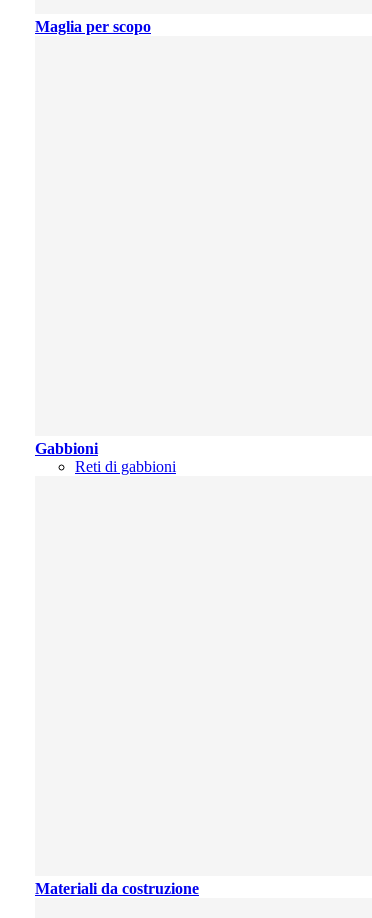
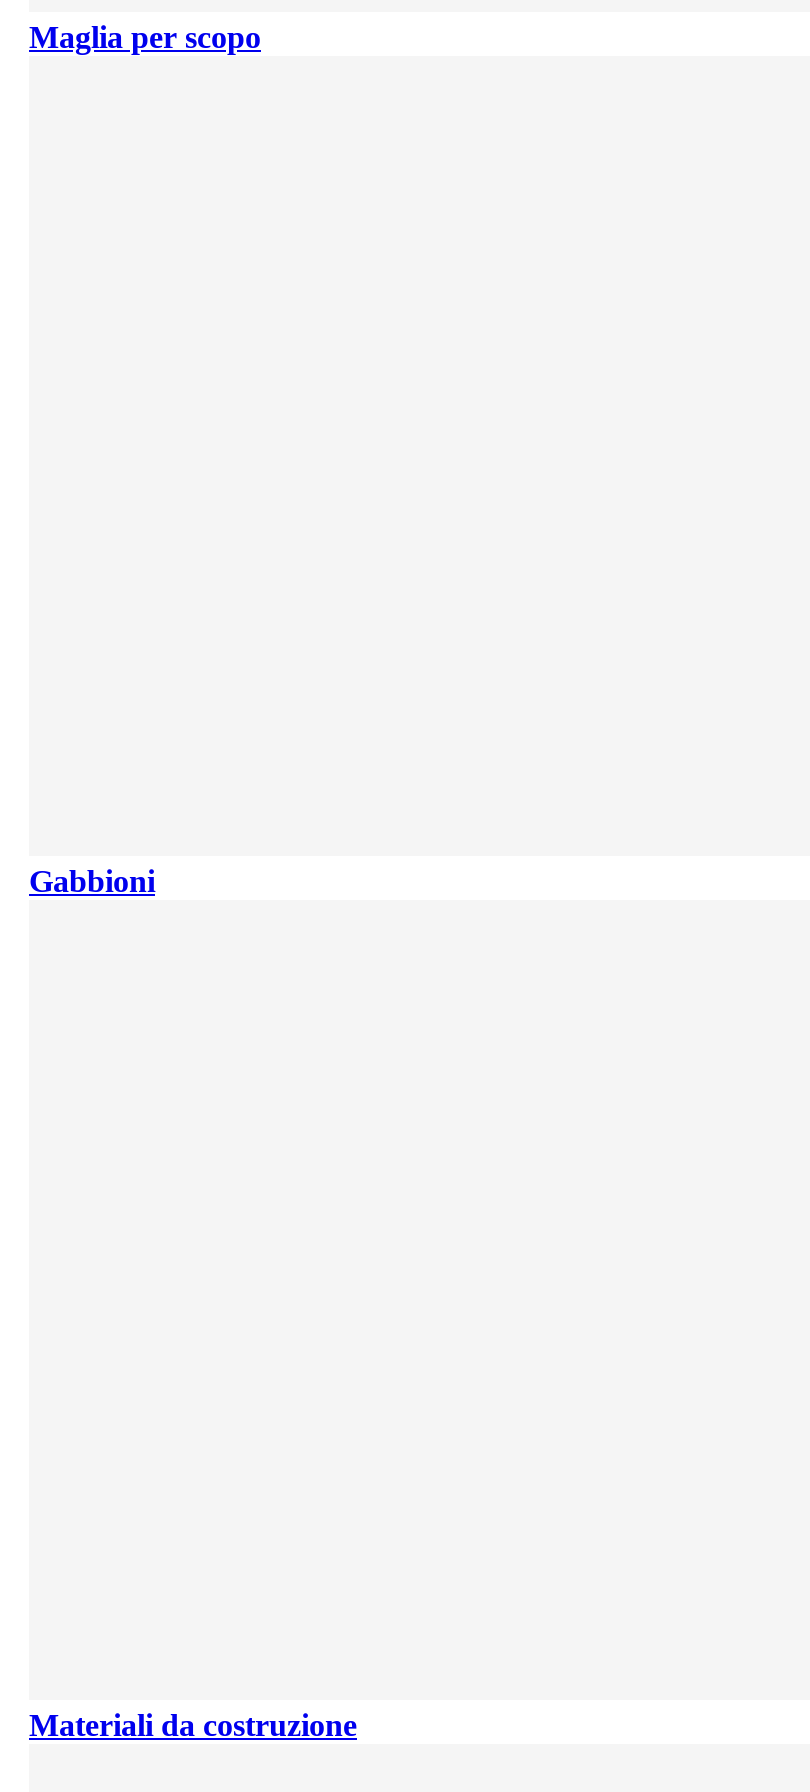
[75,458,176,475] Reti di gabbioni -> none

